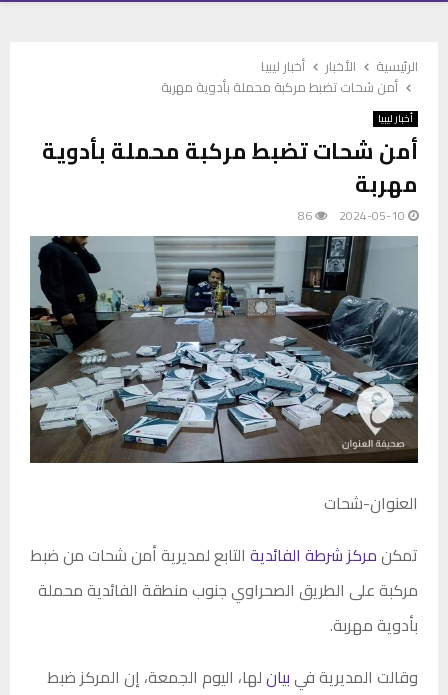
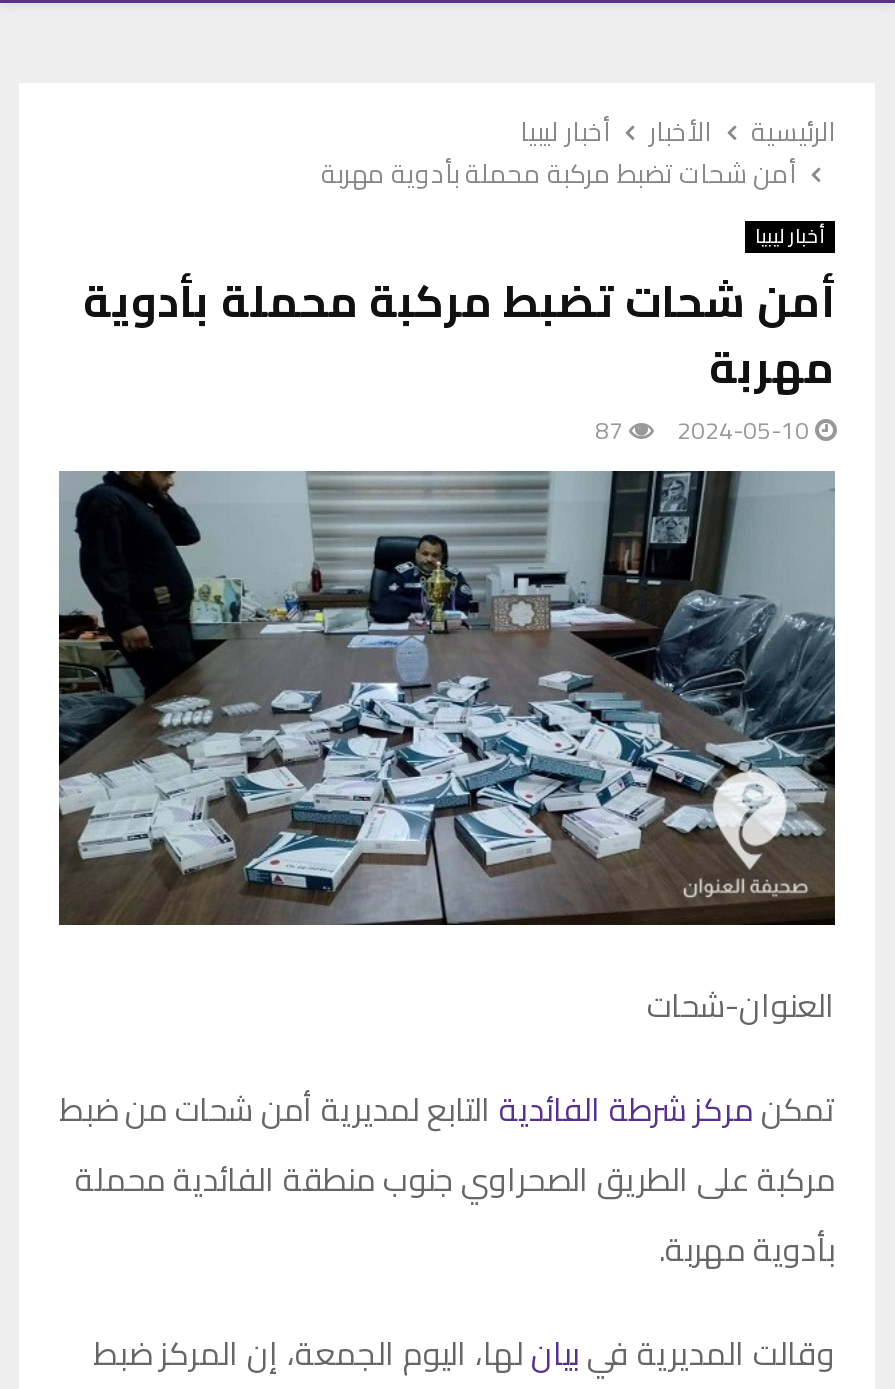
[298,204,405,227] 86 2024-05-10 -> [595,407,809,453] 87 2024-05-10

